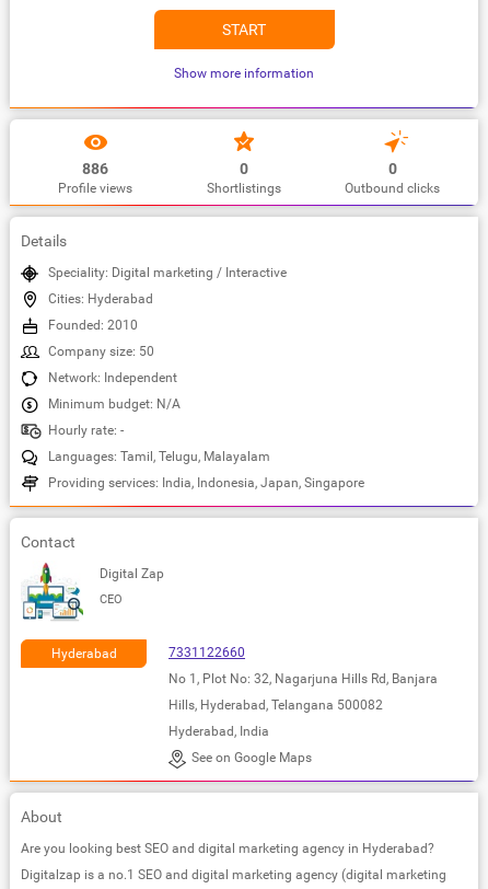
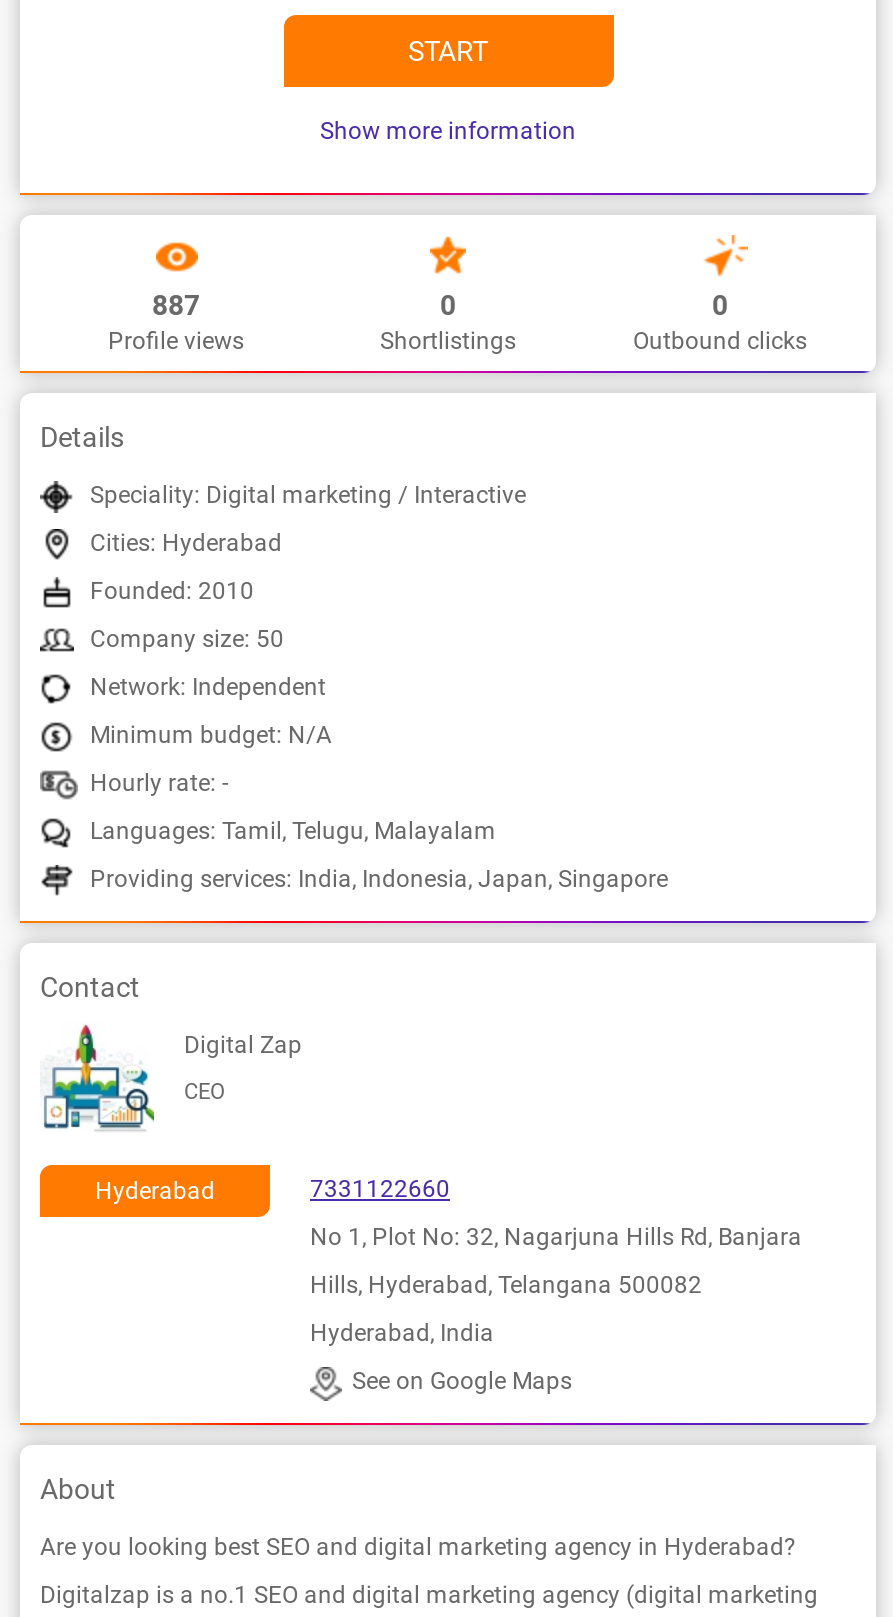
[82,160,108,177] 886 -> [152,288,200,320] 887

